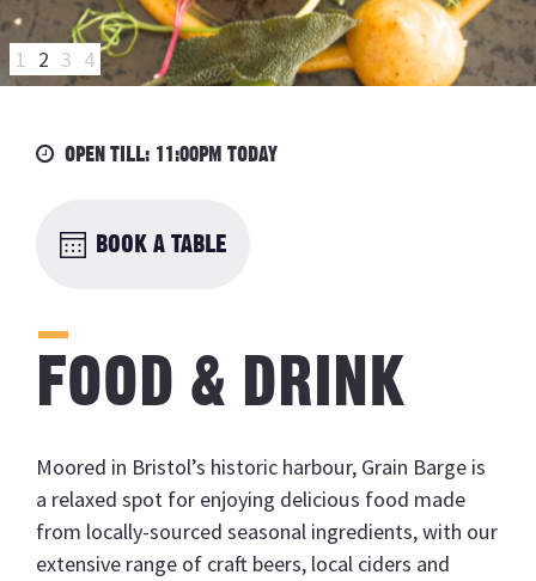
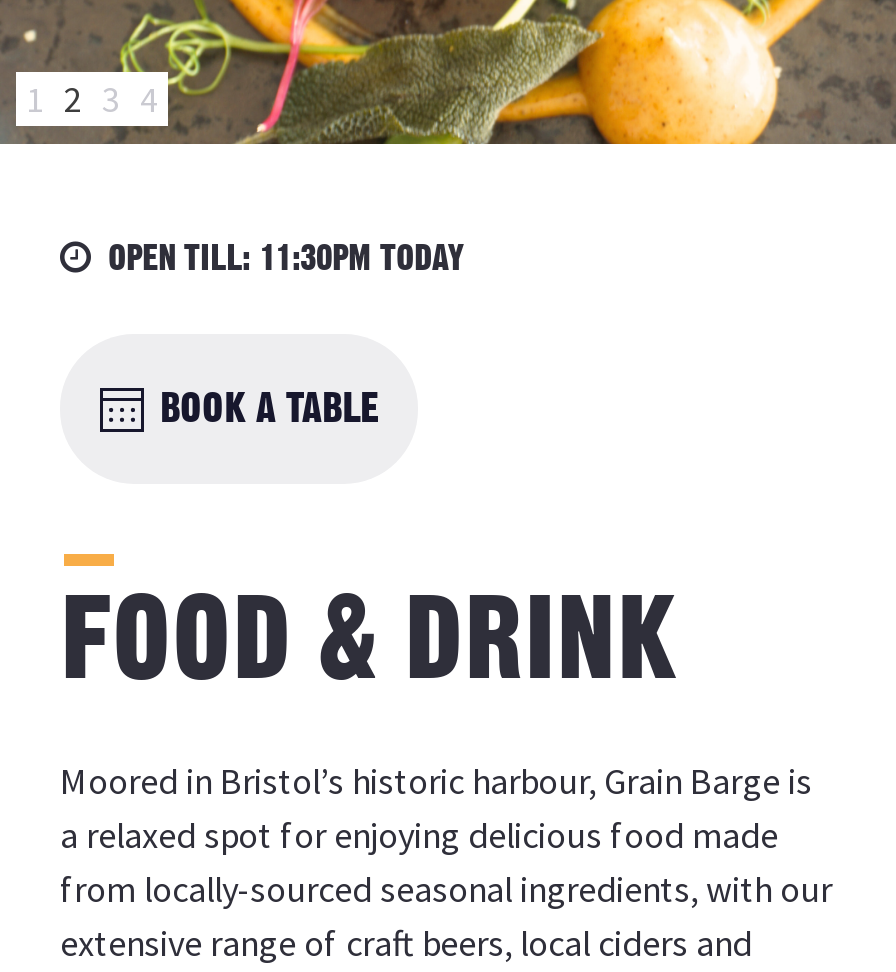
[65,143,278,166] OPEN TILL: 11:00PM TODAY -> [108,240,464,278] OPEN TILL: 11:30PM TODAY

